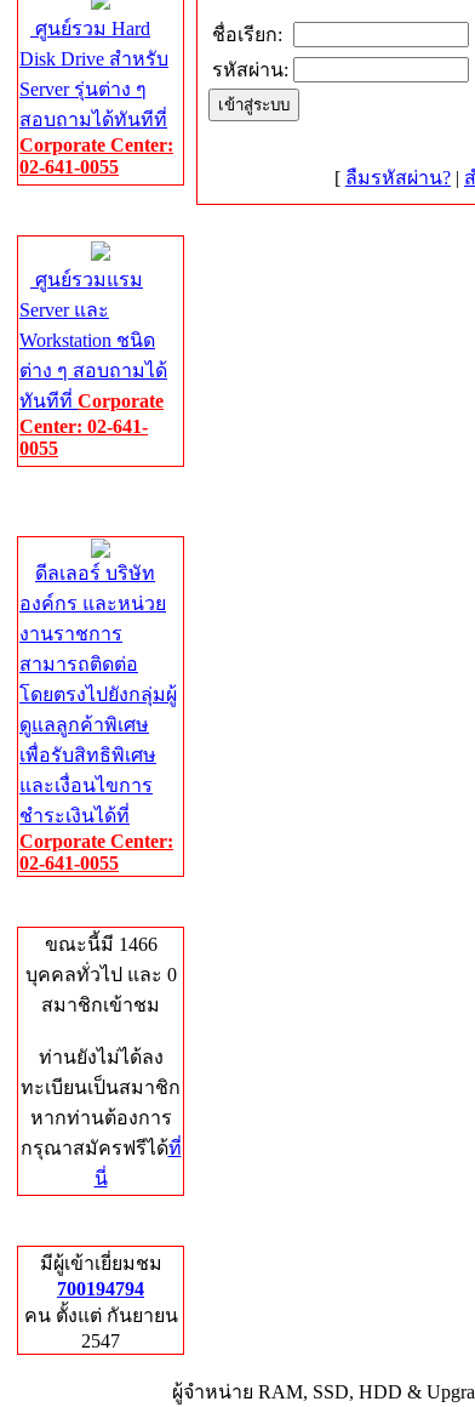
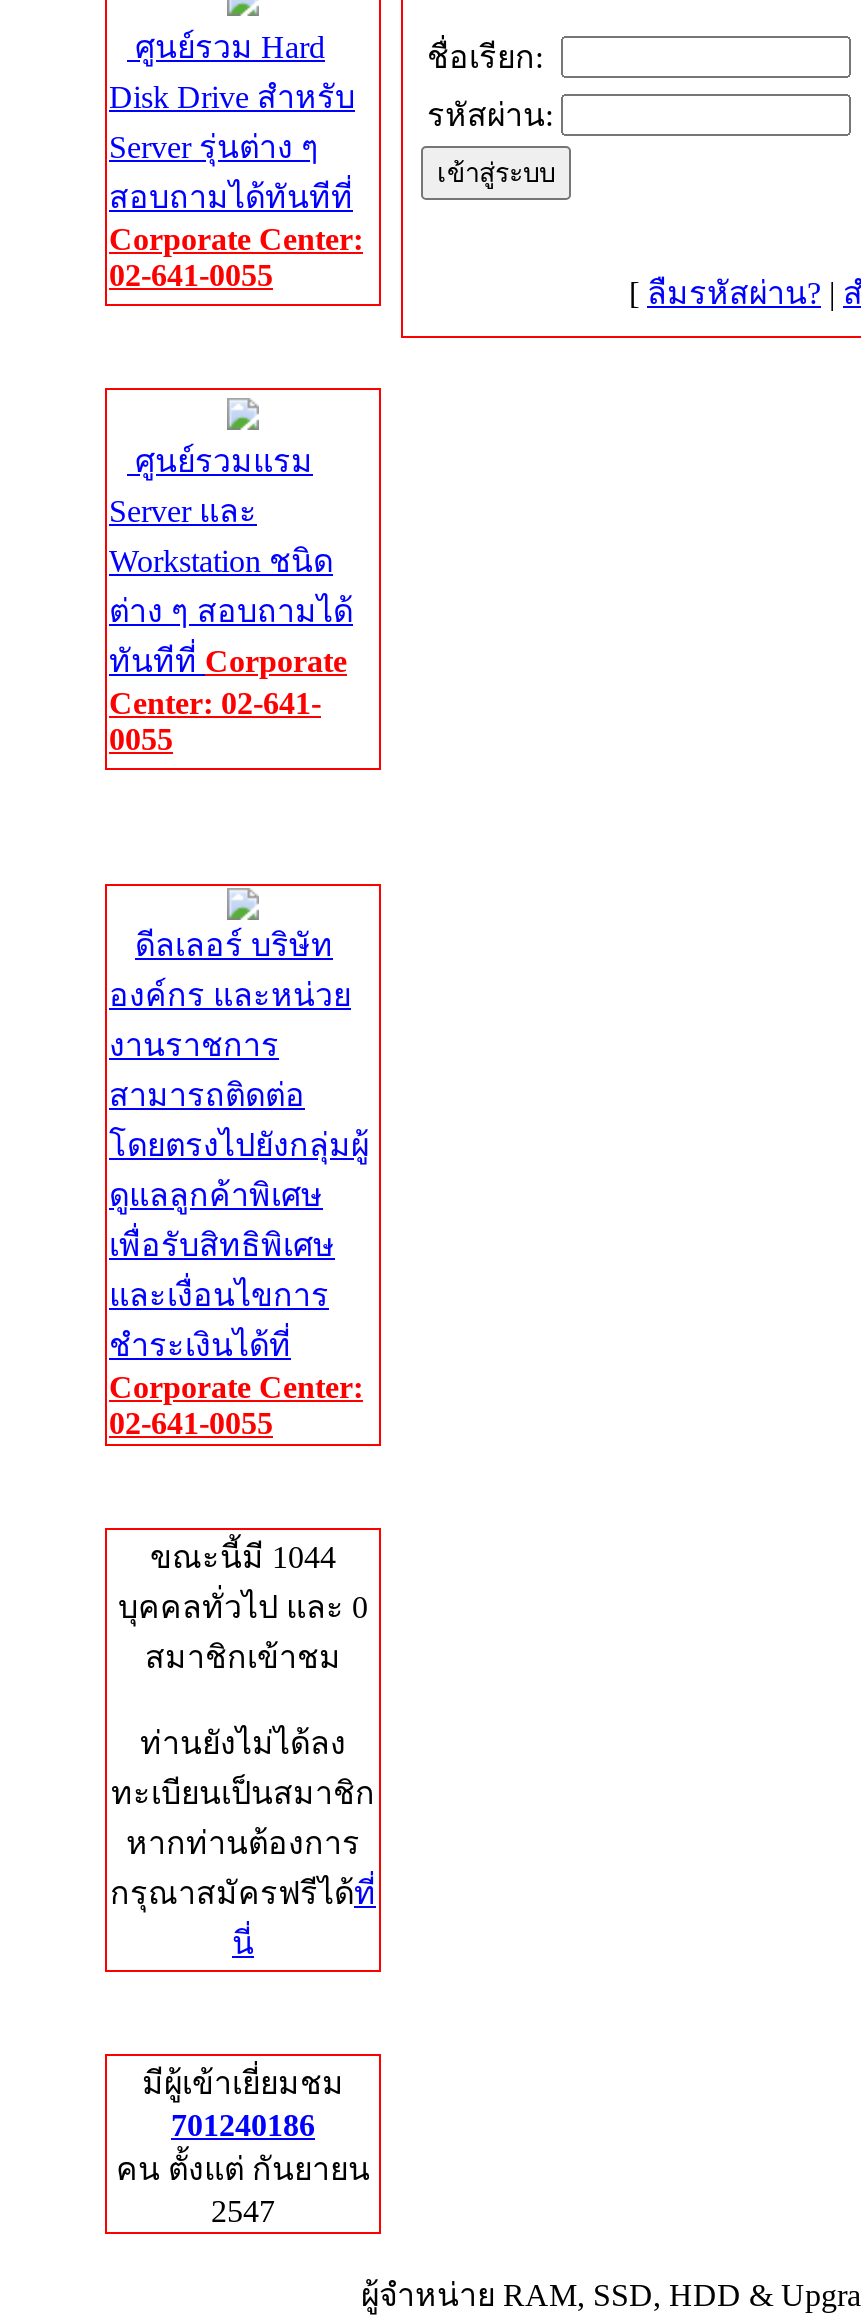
[44,934,157,955] ขณะนี้มี 1466 -> [150,1540,336,1574] ขณะนี้มี 1044
[57,1278,144,1299] 700194794 -> [171,2108,315,2142] 701240186

